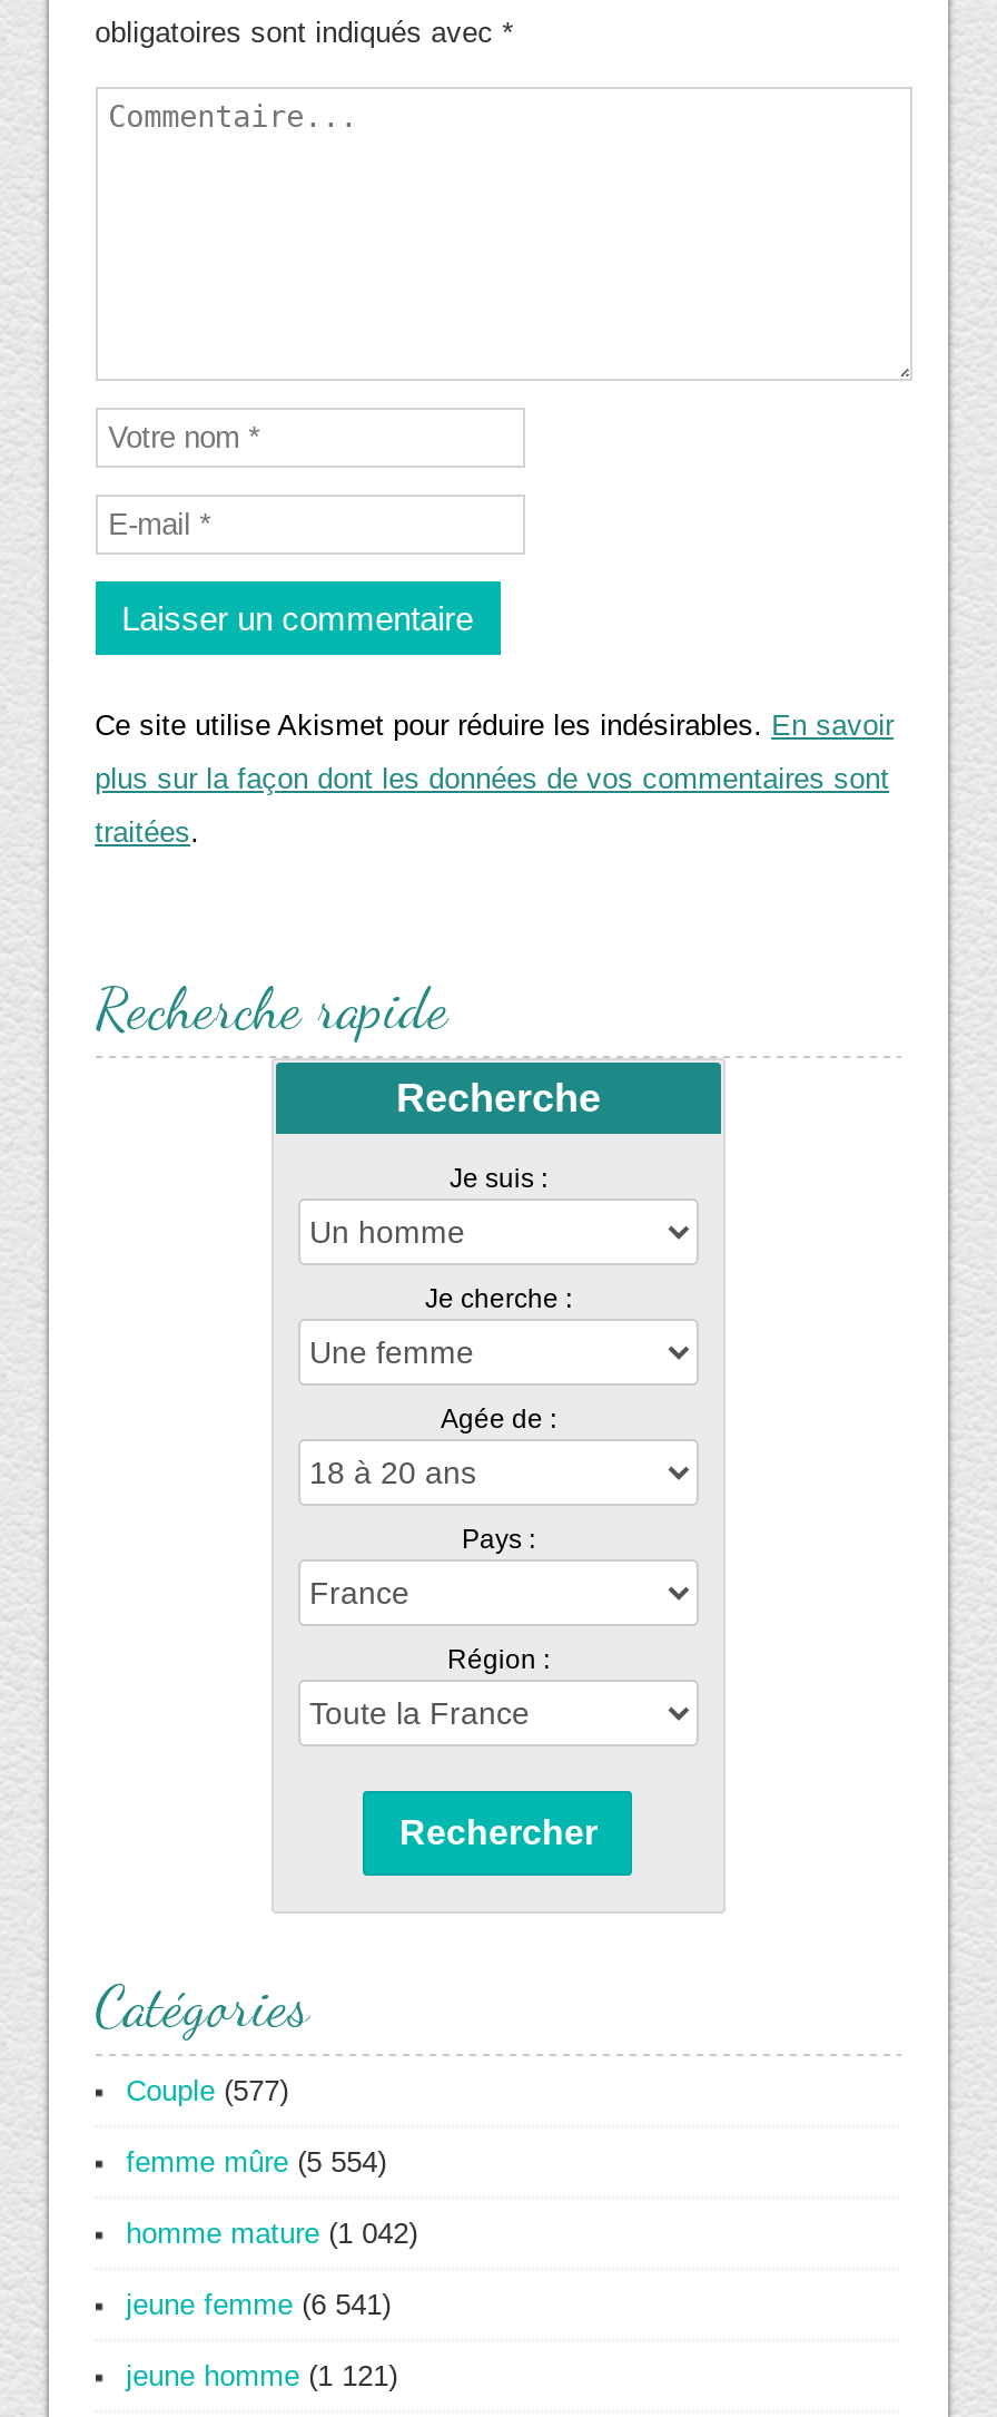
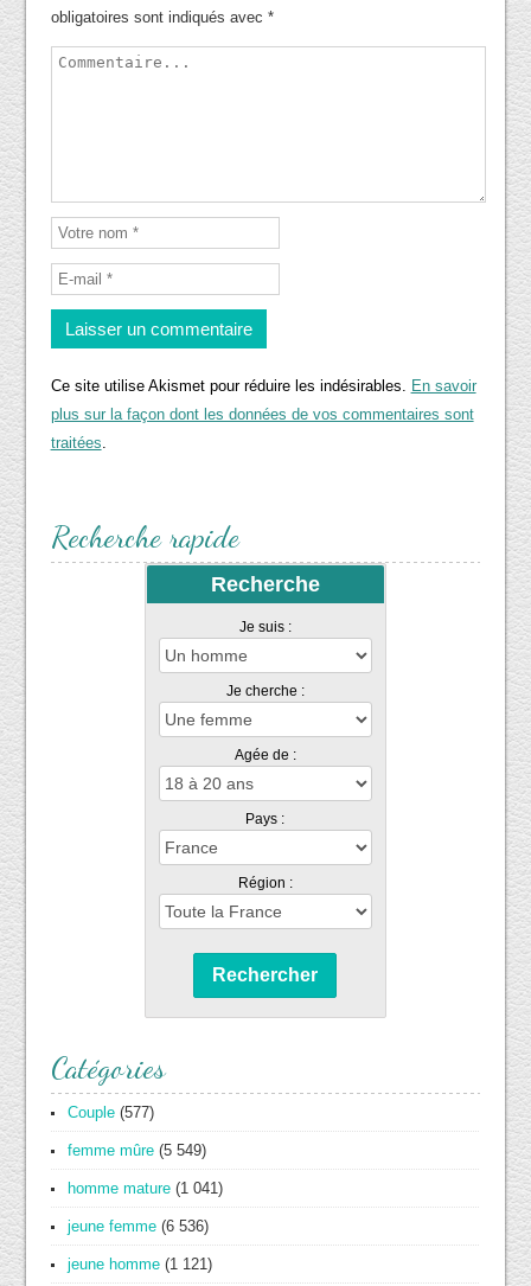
[126,2145,386,2179] femme mûre (5 554) -> [67,1141,206,1159] femme mûre (5 549)
[126,2217,417,2250] homme mature (1 042) -> [67,1179,222,1197] homme mature (1 041)
[126,2288,391,2321] jeune femme (6 541) -> [67,1217,208,1235] jeune femme (6 536)

